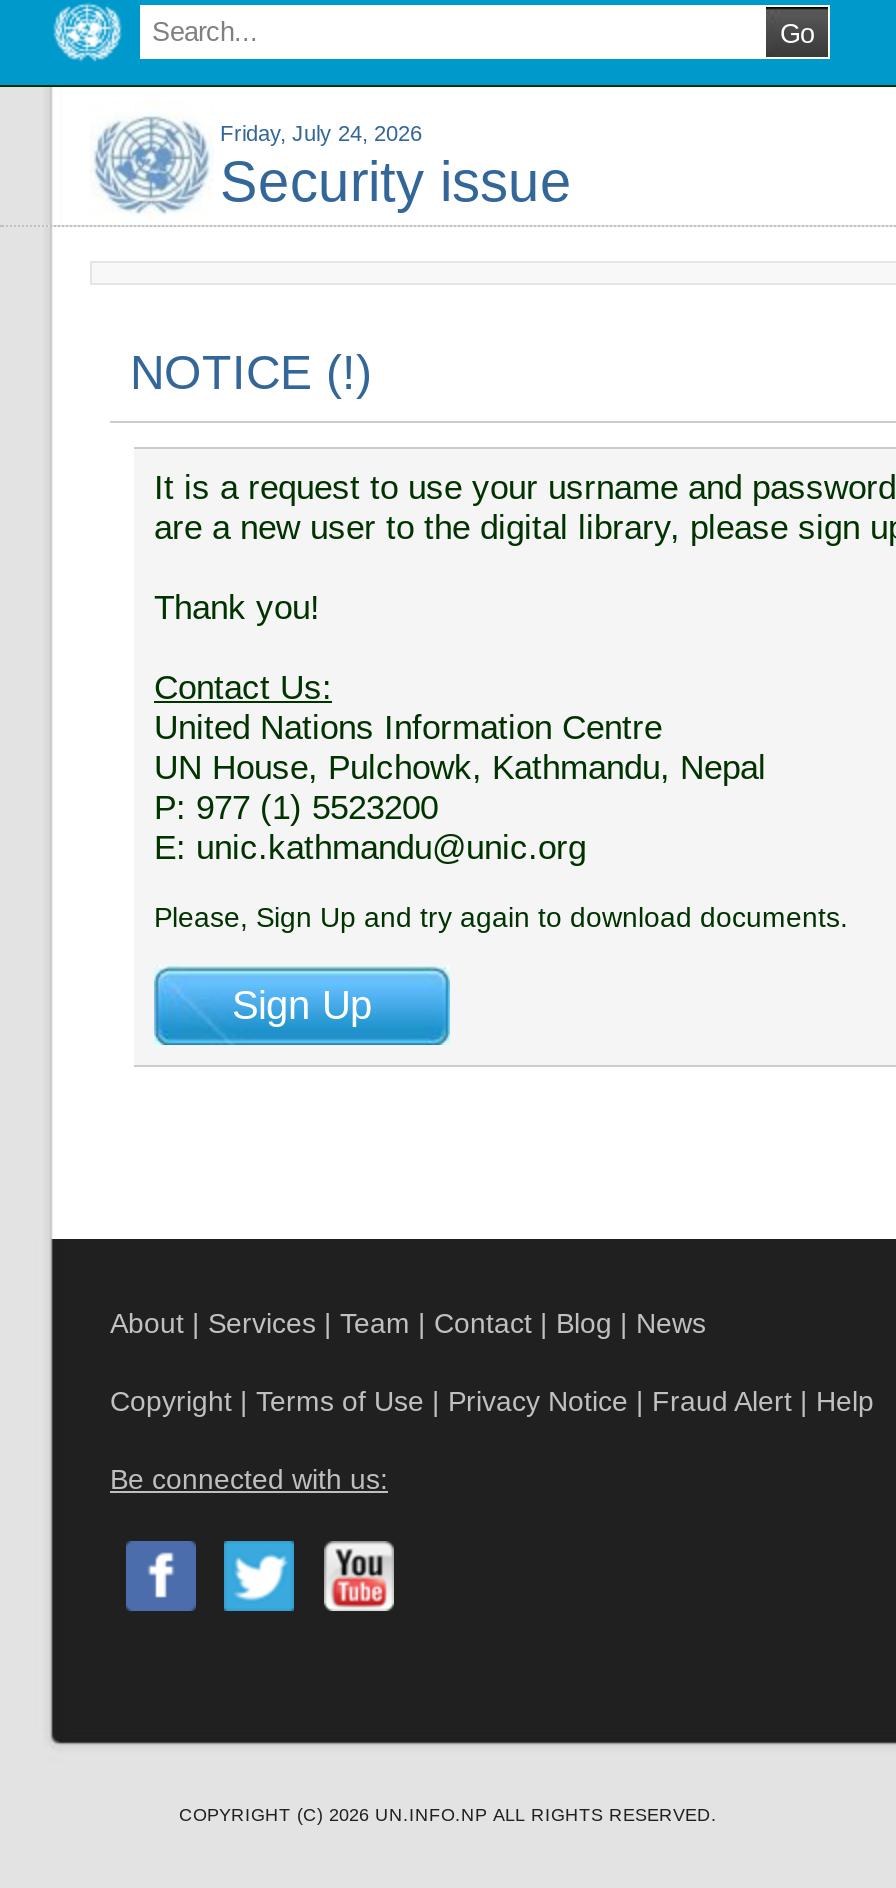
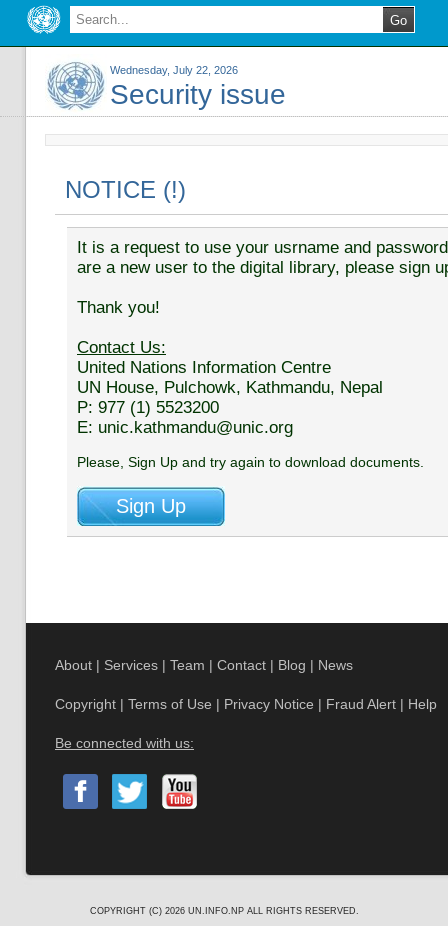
[220,121,422,145] Friday, July 24, 2026 -> [110,64,238,76] Wednesday, July 22, 2026

